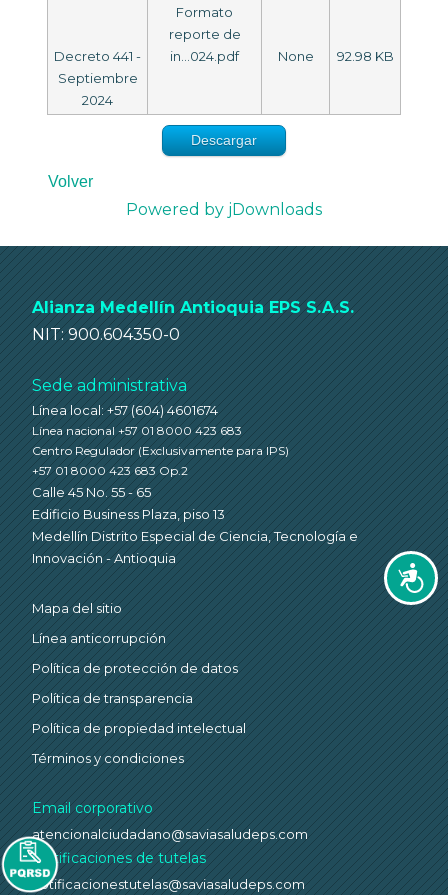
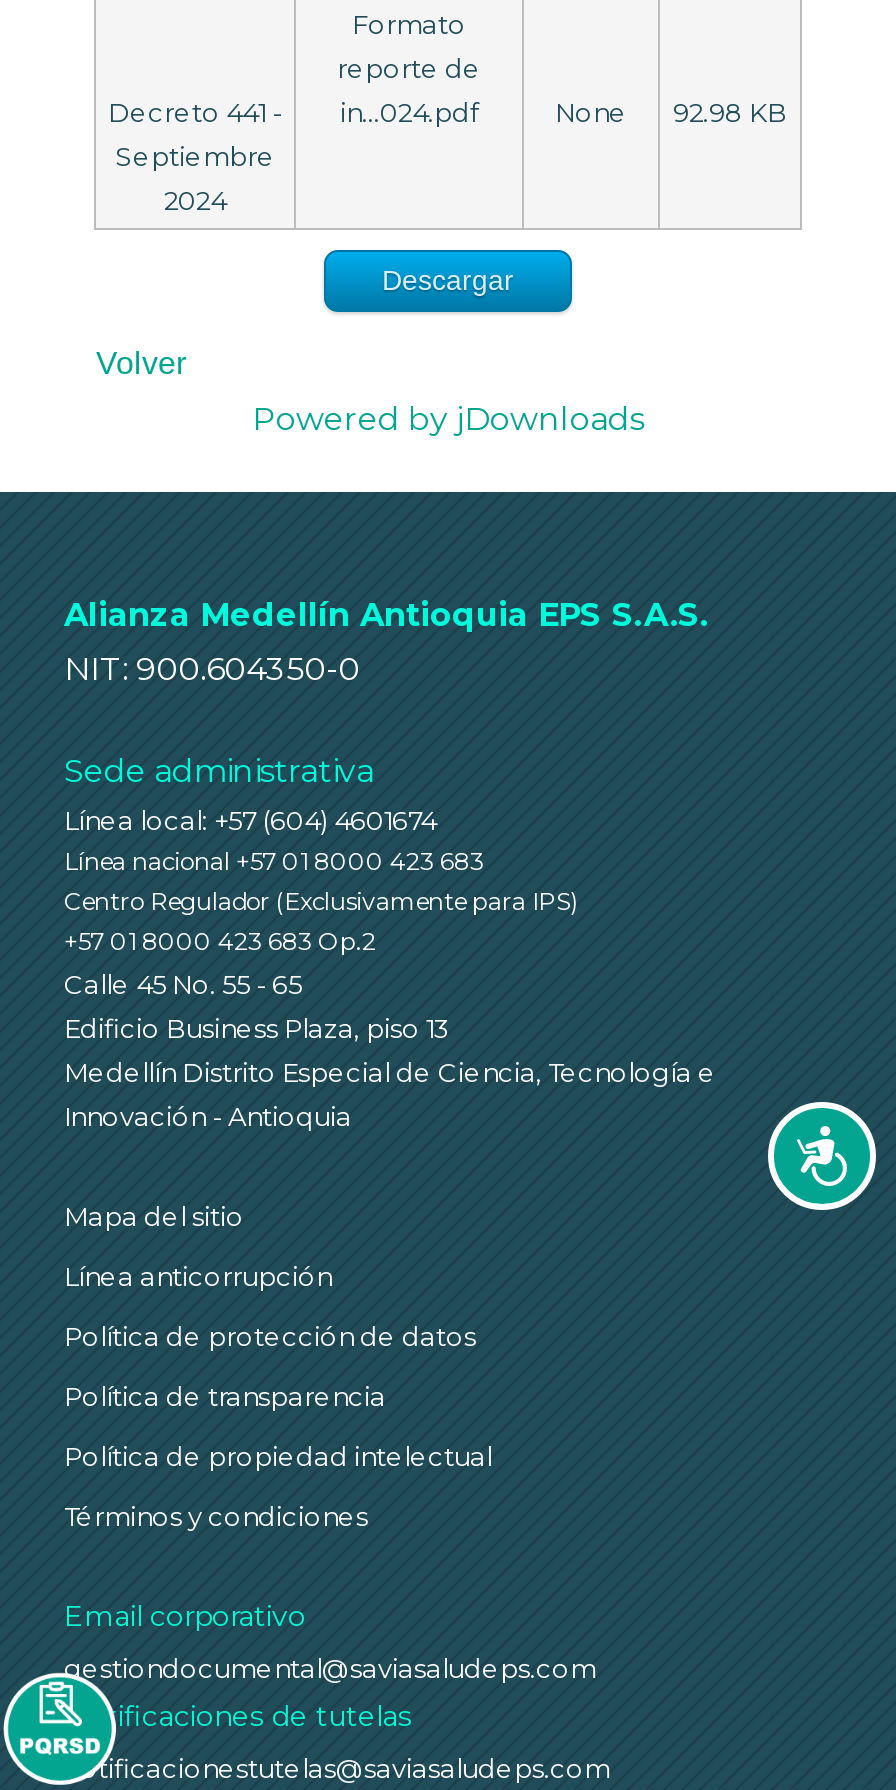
[32,825,308,841] atencionalciudadano@saviasaludeps.com -> [64,1651,596,1683] gestiondocumental@saviasaludeps.com

